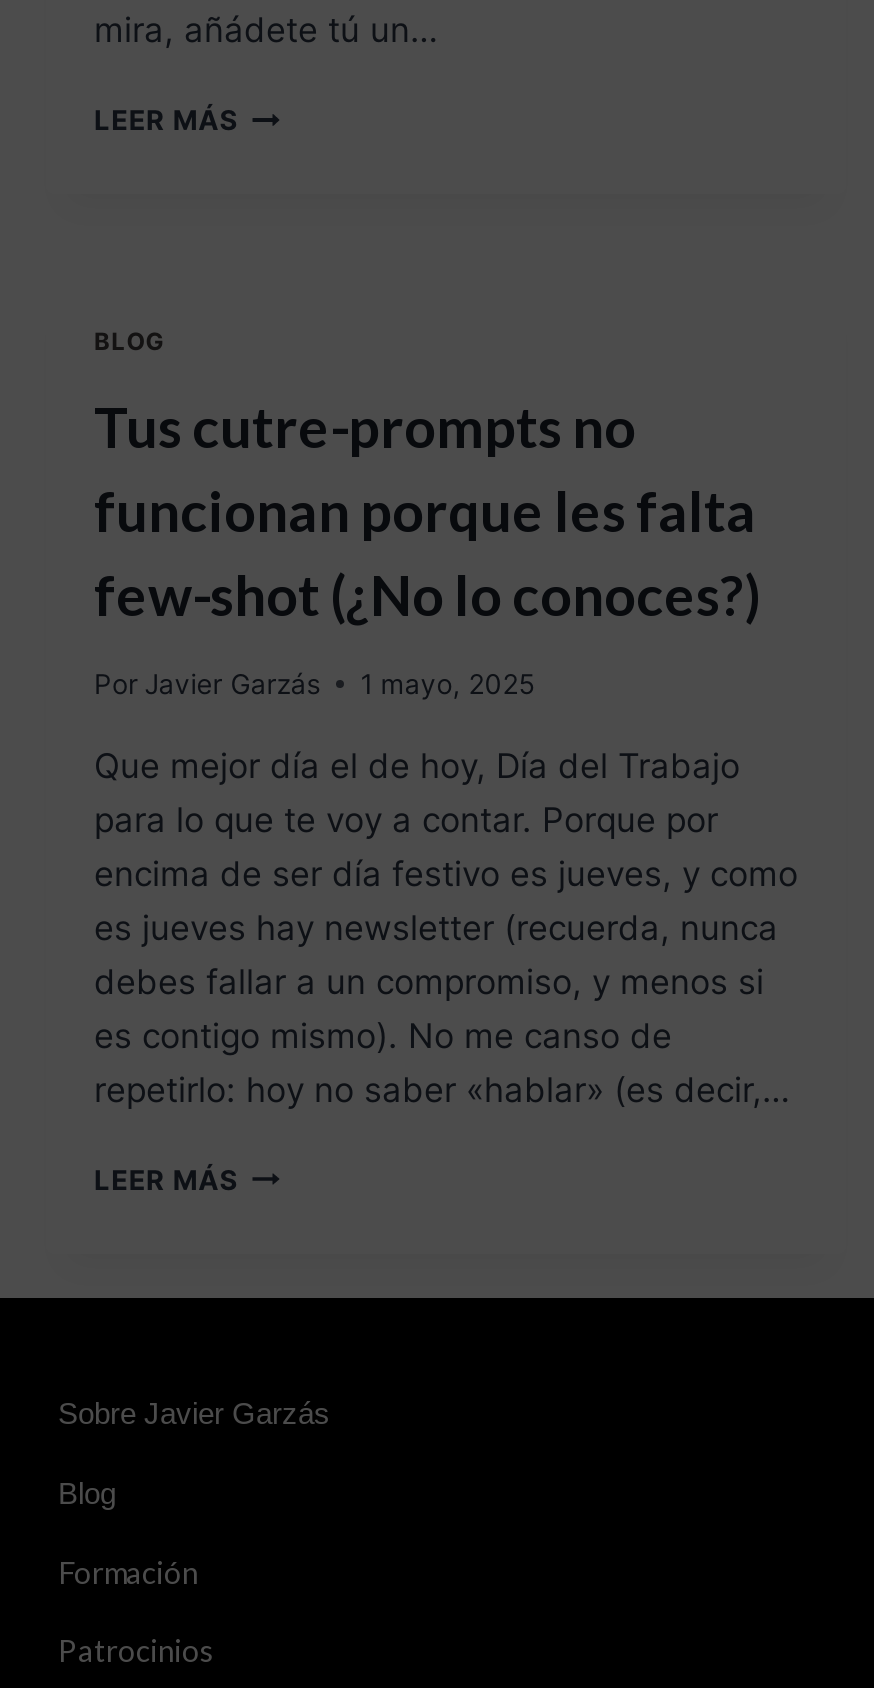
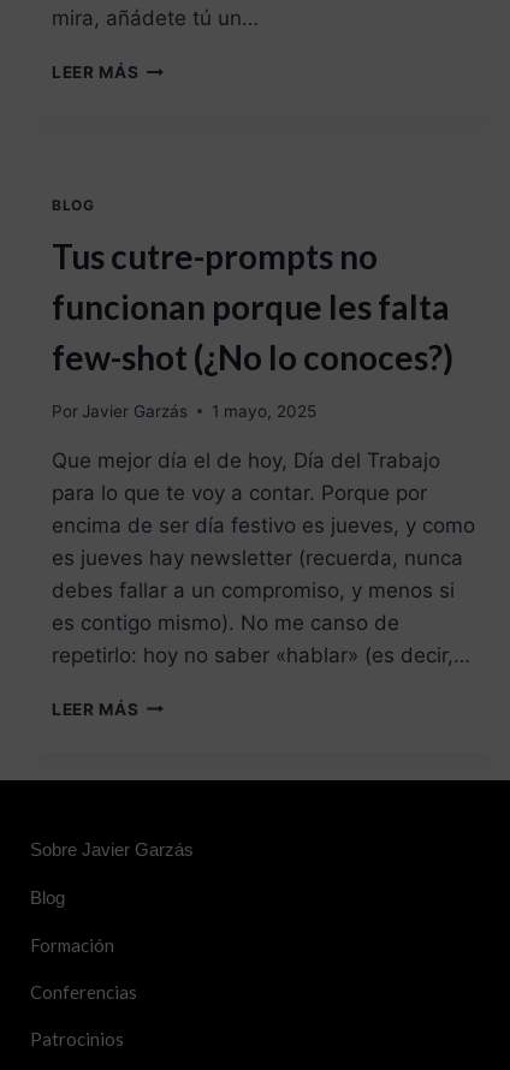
none -> [30,981,137,1003] Conferencias

